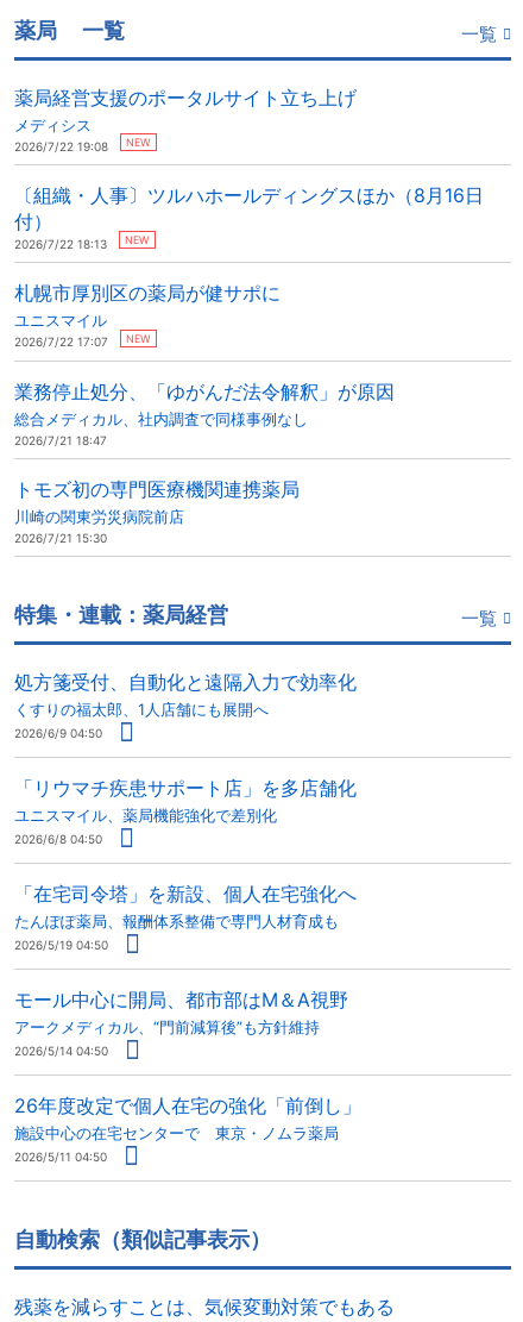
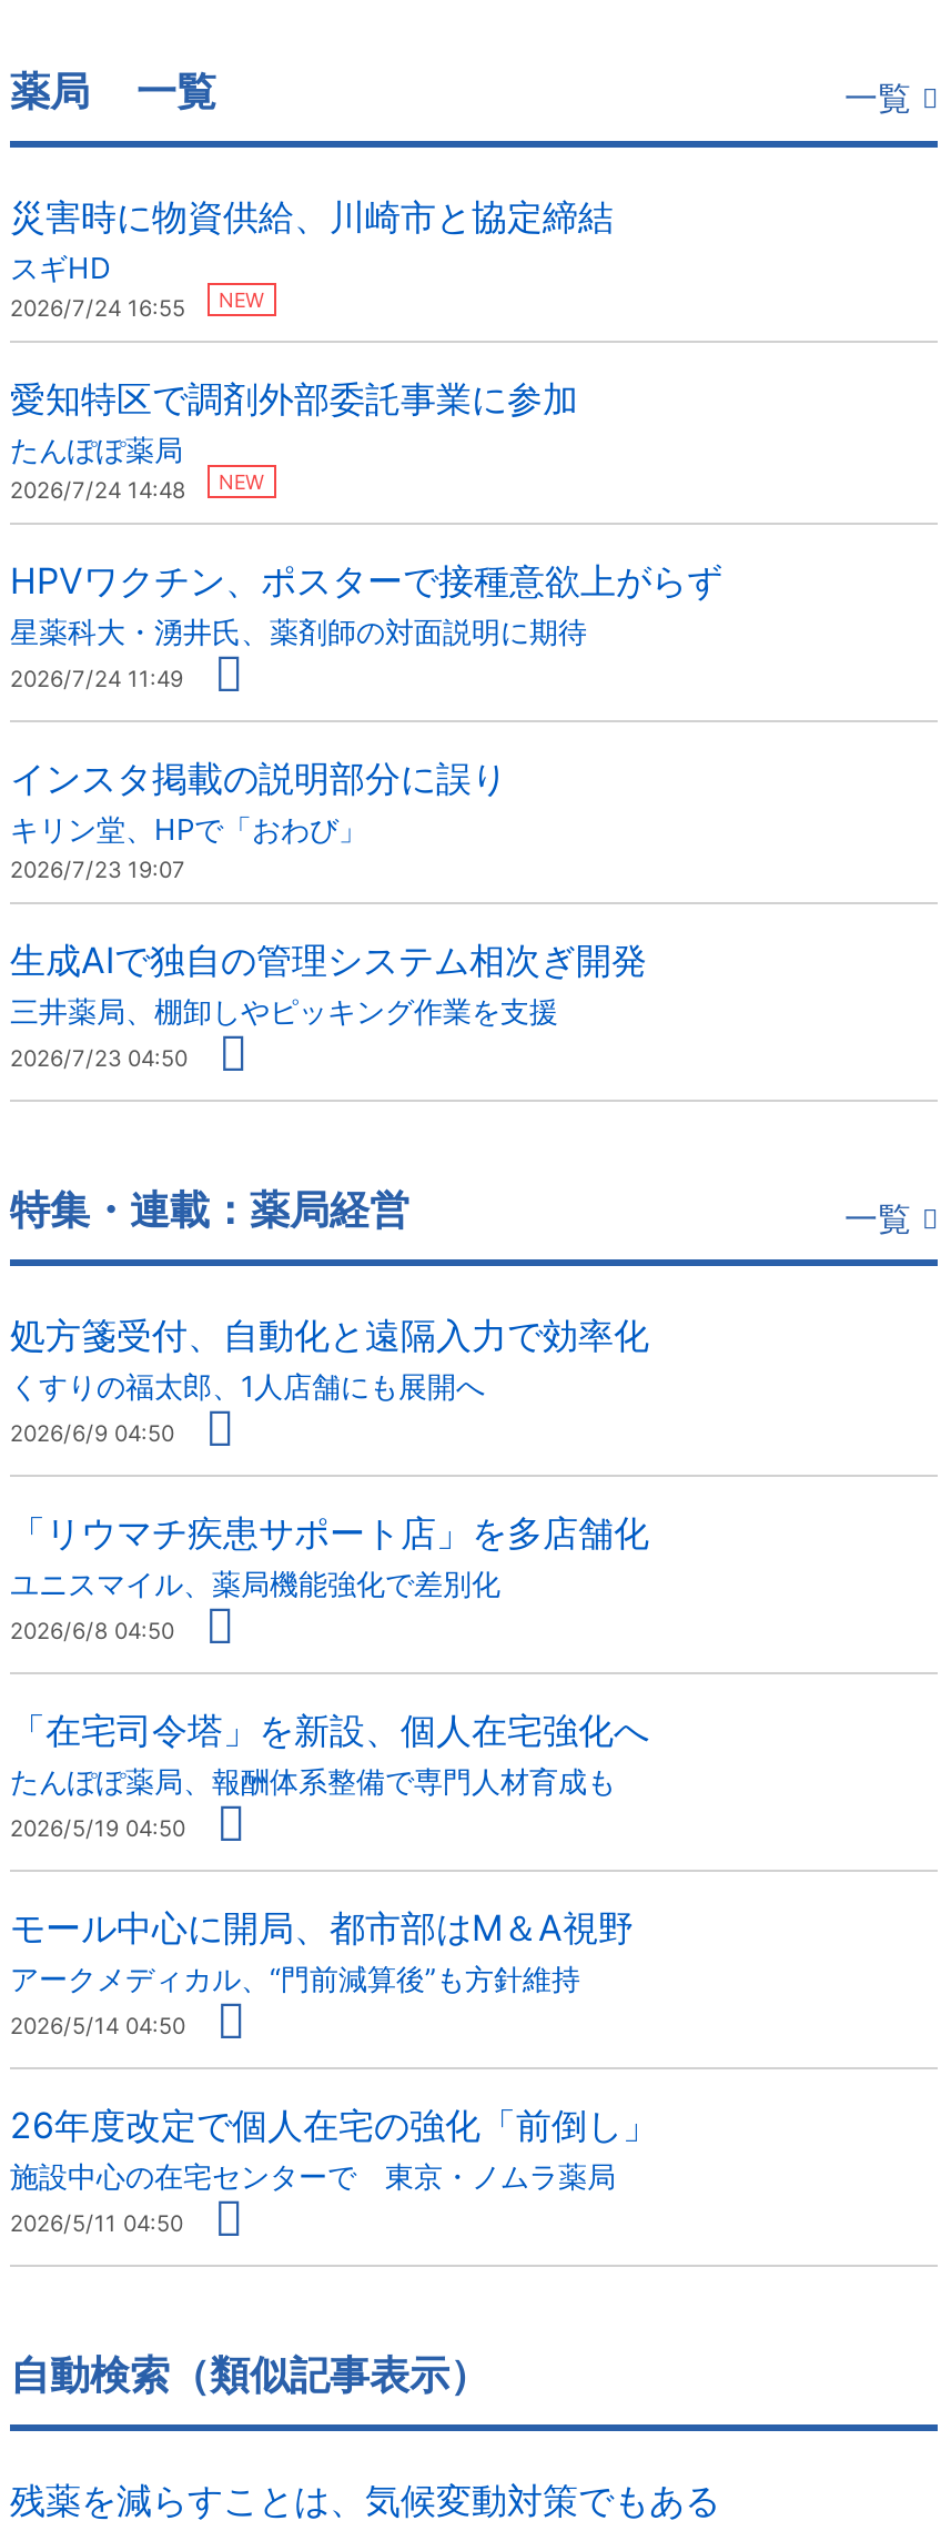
[14,86,357,153] 薬局経営支援のポータルサイト立ち上げ | メディシス | 2026/7/22 19:08 -> [10,194,614,321] 災害時に物資供給、川崎市と協定締結 | スギHD | 2026/7/24 16:55
[14,183,484,251] 〔組織・人事〕ツルハホールディングスほか（8月16日 | 付） | 2026/7/22 18:13 -> [10,377,578,503] 愛知特区で調剤外部委託事業に参加 | たんぽぽ薬局 | 2026/7/24 14:48
[14,281,281,349] 札幌市厚別区の薬局が健サポに | ユニスマイル | 2026/7/22 17:07 | NEW -> [10,559,722,692] HPVワクチン、ポスターで接種意欲上がらず | 星薬科大・湧井氏、薬剤師の対面説明に期待 | 2026/7/24 11:49
[14,379,395,447] 業務停止処分、「ゆがんだ法令解釈」が原因 | 総合メディカル、社内調査で同様事例なし | 2026/7/21 18:47 -> [10,757,507,883] インスタ掲載の説明部分に誤り | キリン堂、HPで「おわび」 | 2026/7/23 19:07
[14,477,300,545] トモズ初の専門医療機関連携薬局 | 川崎の関東労災病院前店 | 2026/7/21 15:30 -> [10,939,647,1071] 生成AIで独自の管理システム相次ぎ開発 | 三井薬局、棚卸しやピッキング作業を支援 | 2026/7/23 04:50

